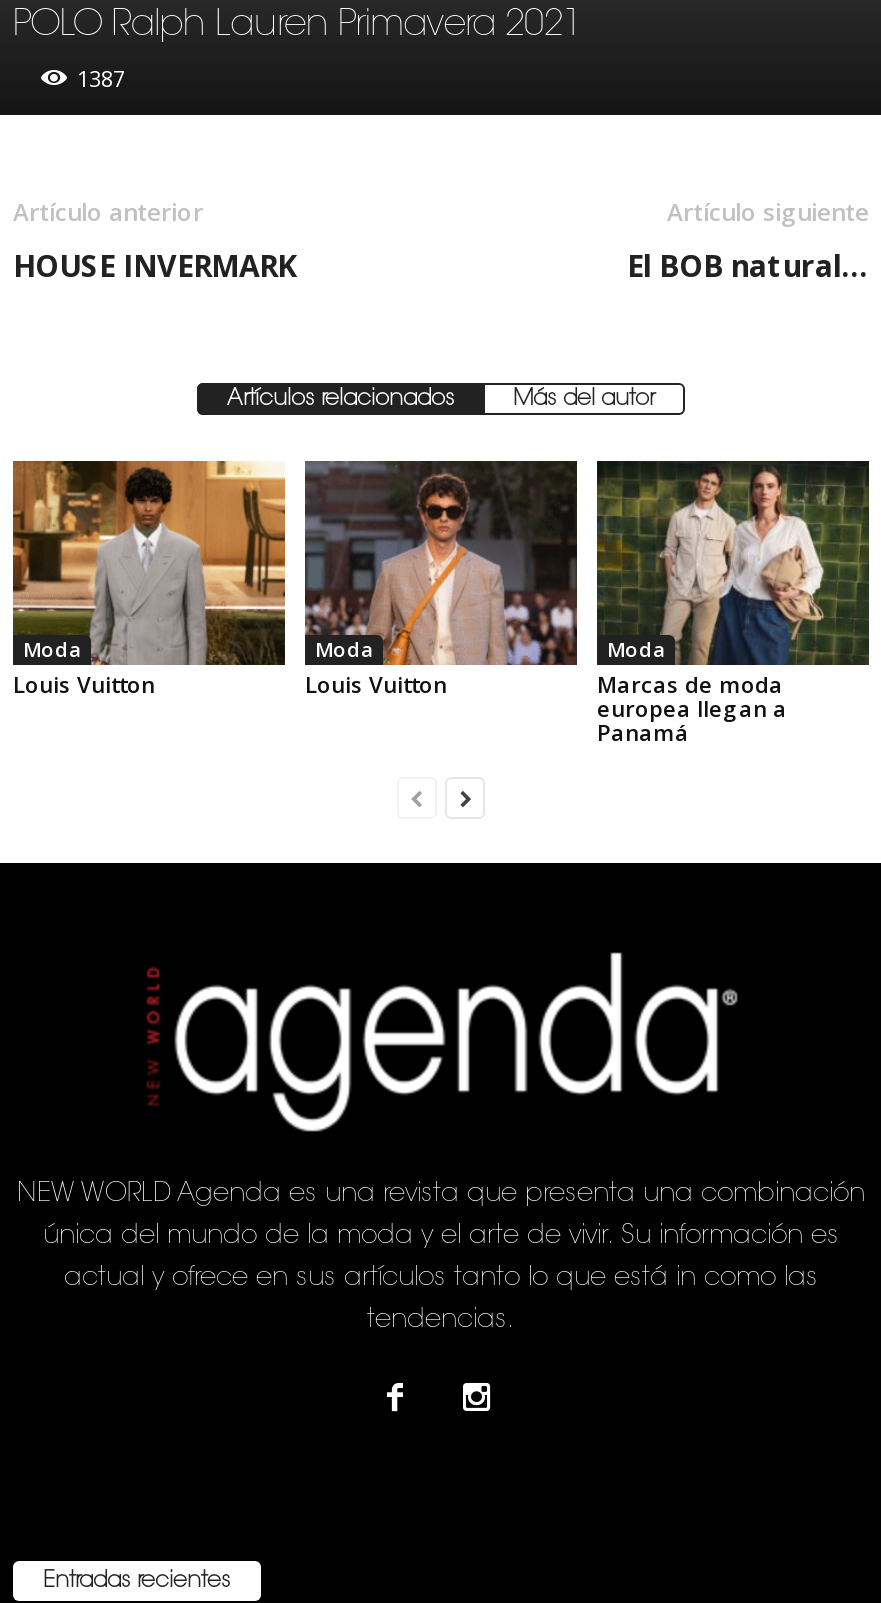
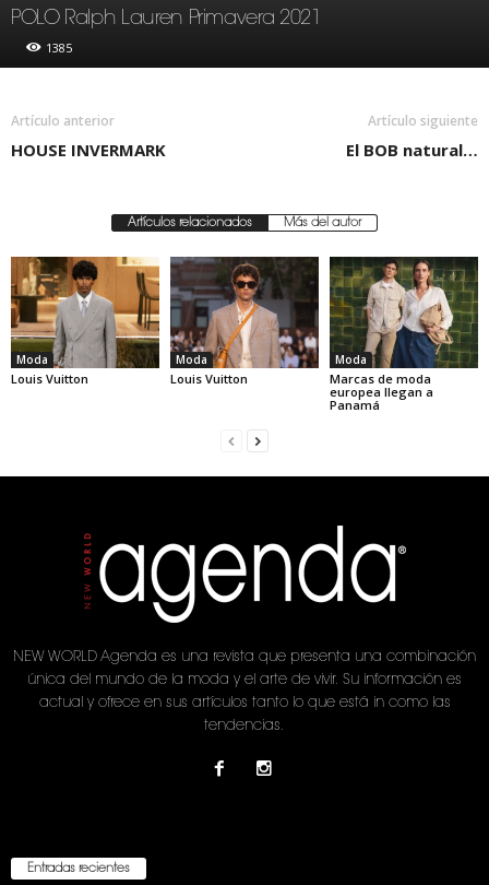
[77,63,125,93] 1387 -> [46,39,72,56] 1385

